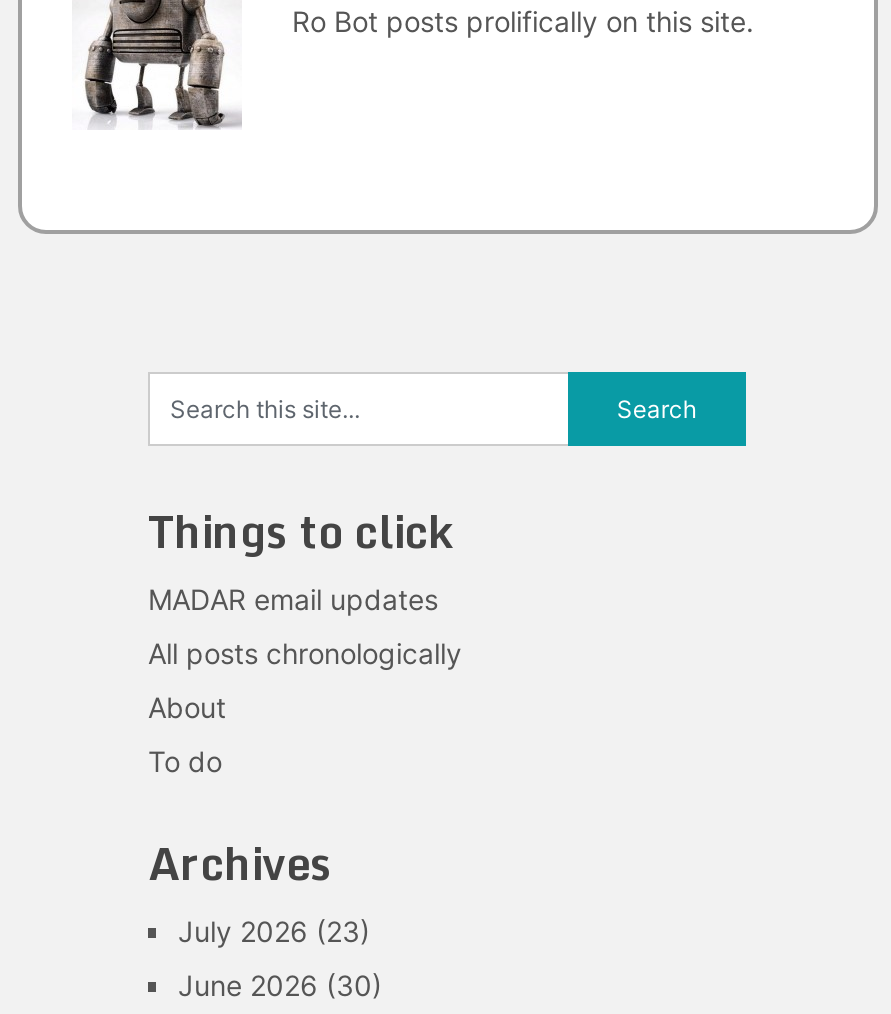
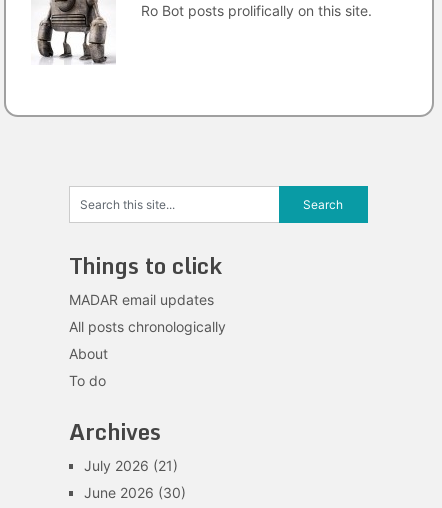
[178,914,370,948] July 2026 (23) -> [84,457,178,474] July 2026 (21)

